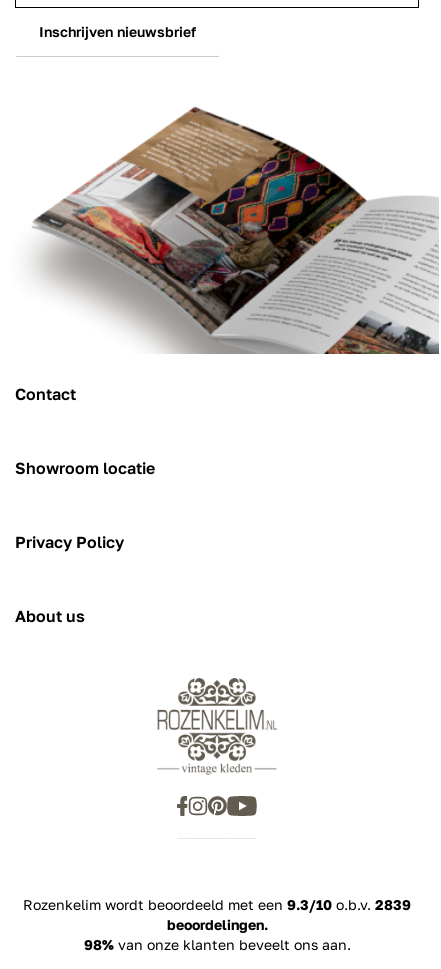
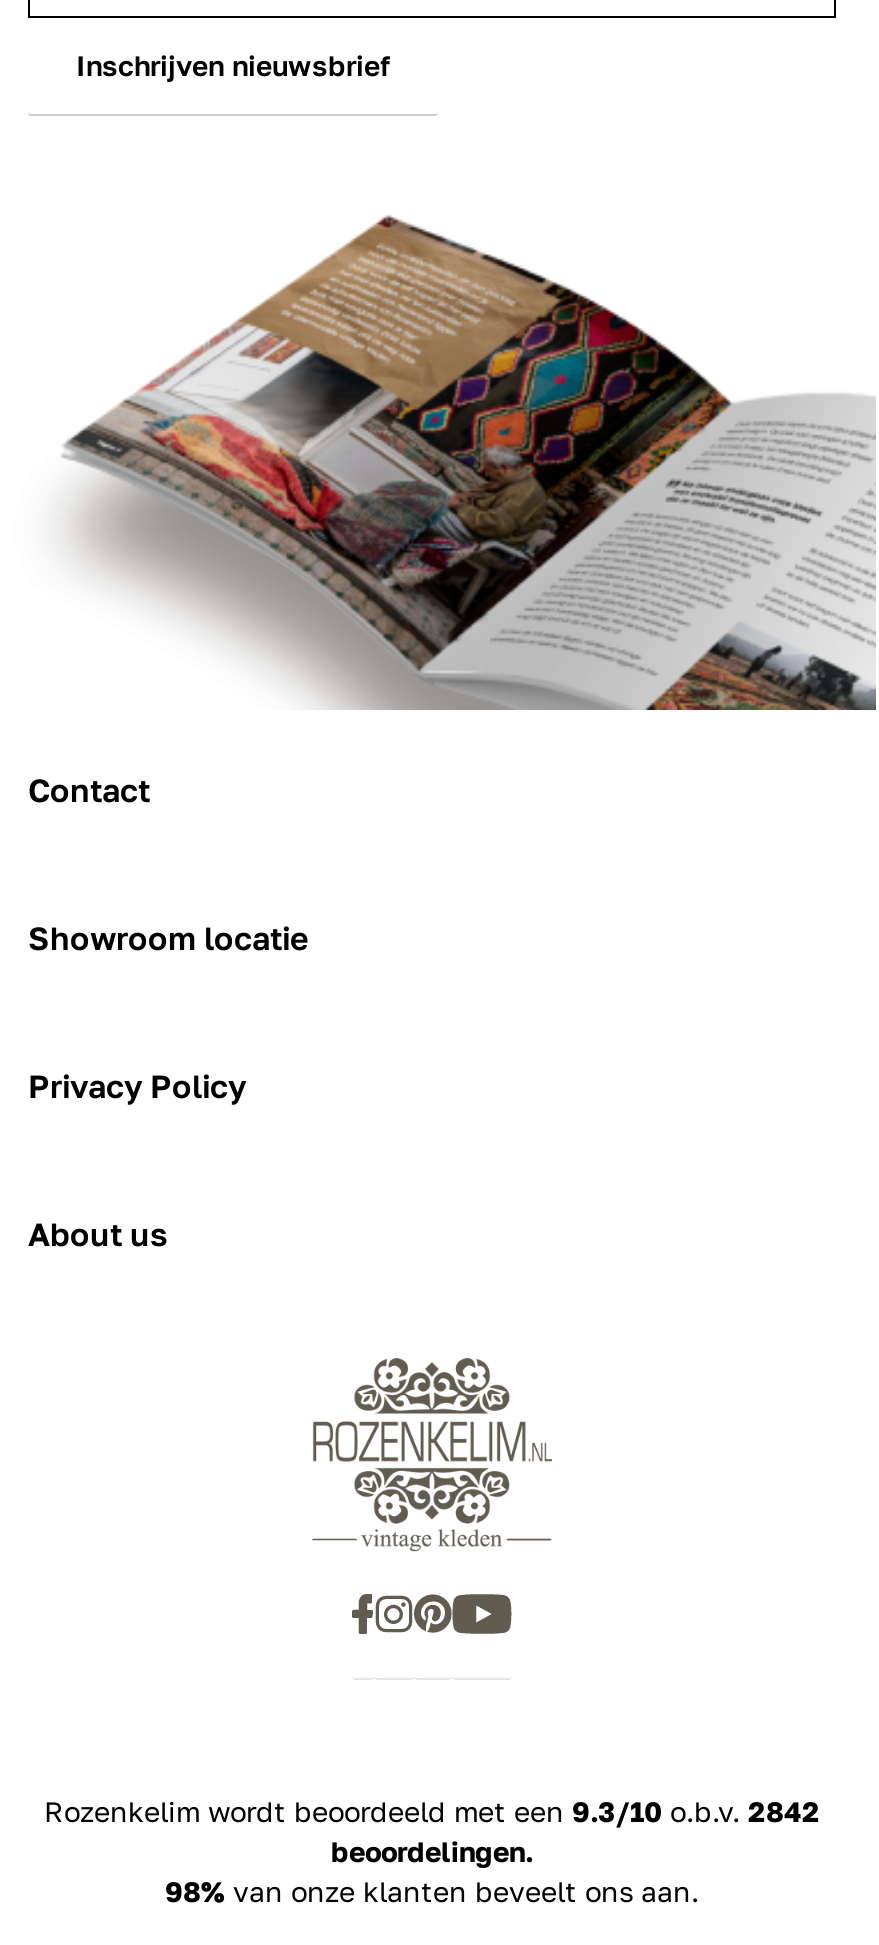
[23,896,411,913] Rozenkelim wordt beoordeeld met een 9.3/10 o.b.v. 2839 -> [44,1793,820,1827] Rozenkelim wordt beoordeeld met een 9.3/10 o.b.v. 2842

